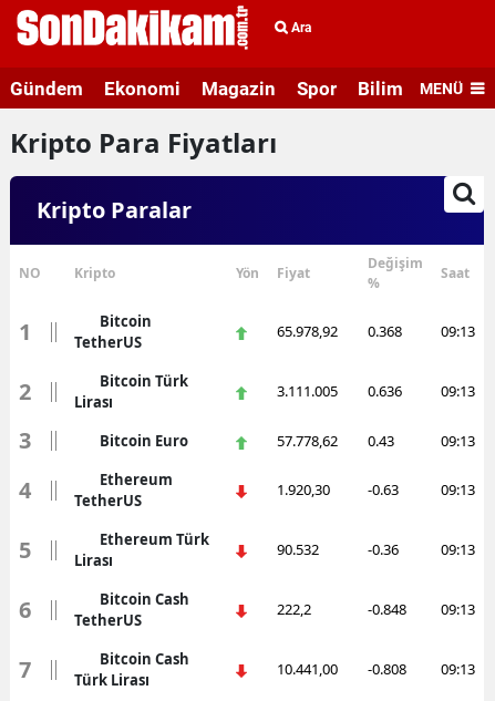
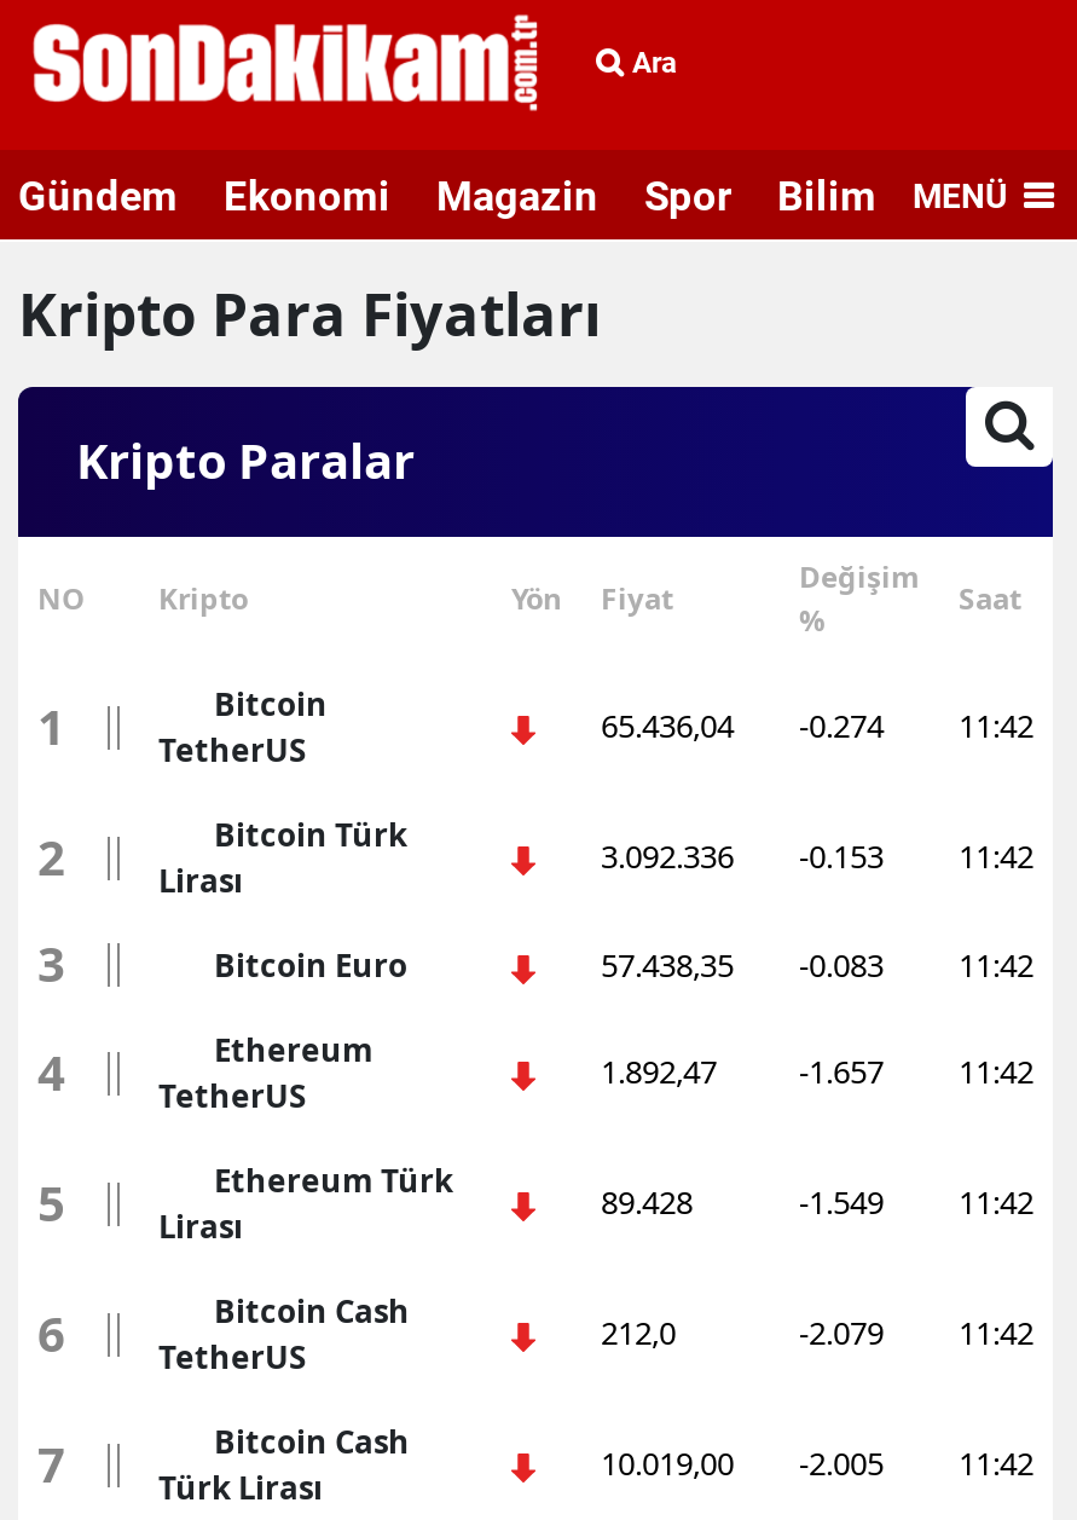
[277,321,338,341] 65.978,92 -> [601,704,734,747] 65.436,04
[368,321,402,341] 0.368 -> [799,704,884,747] -0.274
[441,321,475,341] 09:13 -> [959,704,1033,747] 11:42
[277,381,338,401] 3.111.005 -> [601,834,734,878] 3.092.336
[368,381,402,401] 0.636 -> [799,834,884,878] -0.153
[441,381,475,401] 09:13 -> [959,834,1033,878] 11:42
[277,431,338,451] 57.778,62 -> [601,943,734,987] 57.438,35
[368,431,394,451] 0.43 -> [799,943,884,987] -0.083
[441,431,475,451] 09:13 -> [959,943,1033,987] 11:42
[277,480,330,499] 1.920,30 -> [601,1050,717,1093] 1.892,47
[368,480,399,499] -0.63 -> [799,1050,884,1093] -1.657
[441,480,475,499] 09:13 -> [959,1050,1033,1093] 11:42
[277,539,319,559] 90.532 -> [601,1180,693,1224] 89.428
[368,539,399,559] -0.36 -> [799,1180,884,1224] -1.549
[441,539,475,559] 09:13 -> [959,1180,1033,1224] 11:42
[277,599,311,619] 222,2 -> [601,1311,676,1354] 212,0
[368,599,406,619] -0.848 -> [799,1311,884,1354] -2.079
[441,599,475,619] 09:13 -> [959,1311,1033,1354] 11:42
[277,659,338,679] 10.441,00 -> [601,1441,734,1485] 10.019,00
[368,659,406,679] -0.808 -> [799,1441,884,1485] -2.005
[441,659,475,679] 09:13 -> [959,1441,1033,1485] 11:42

